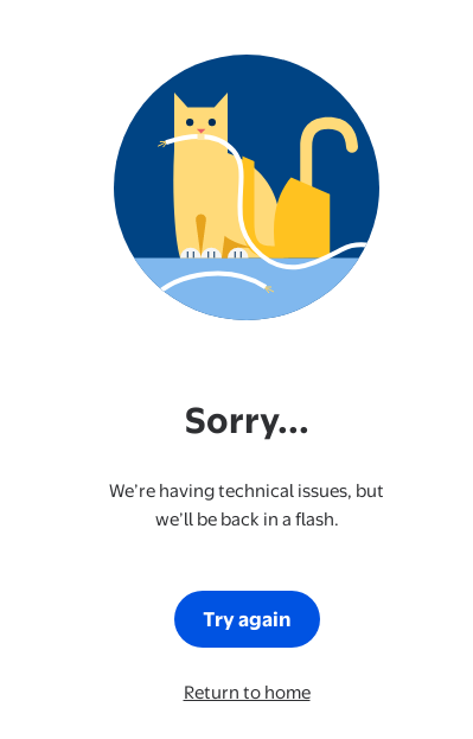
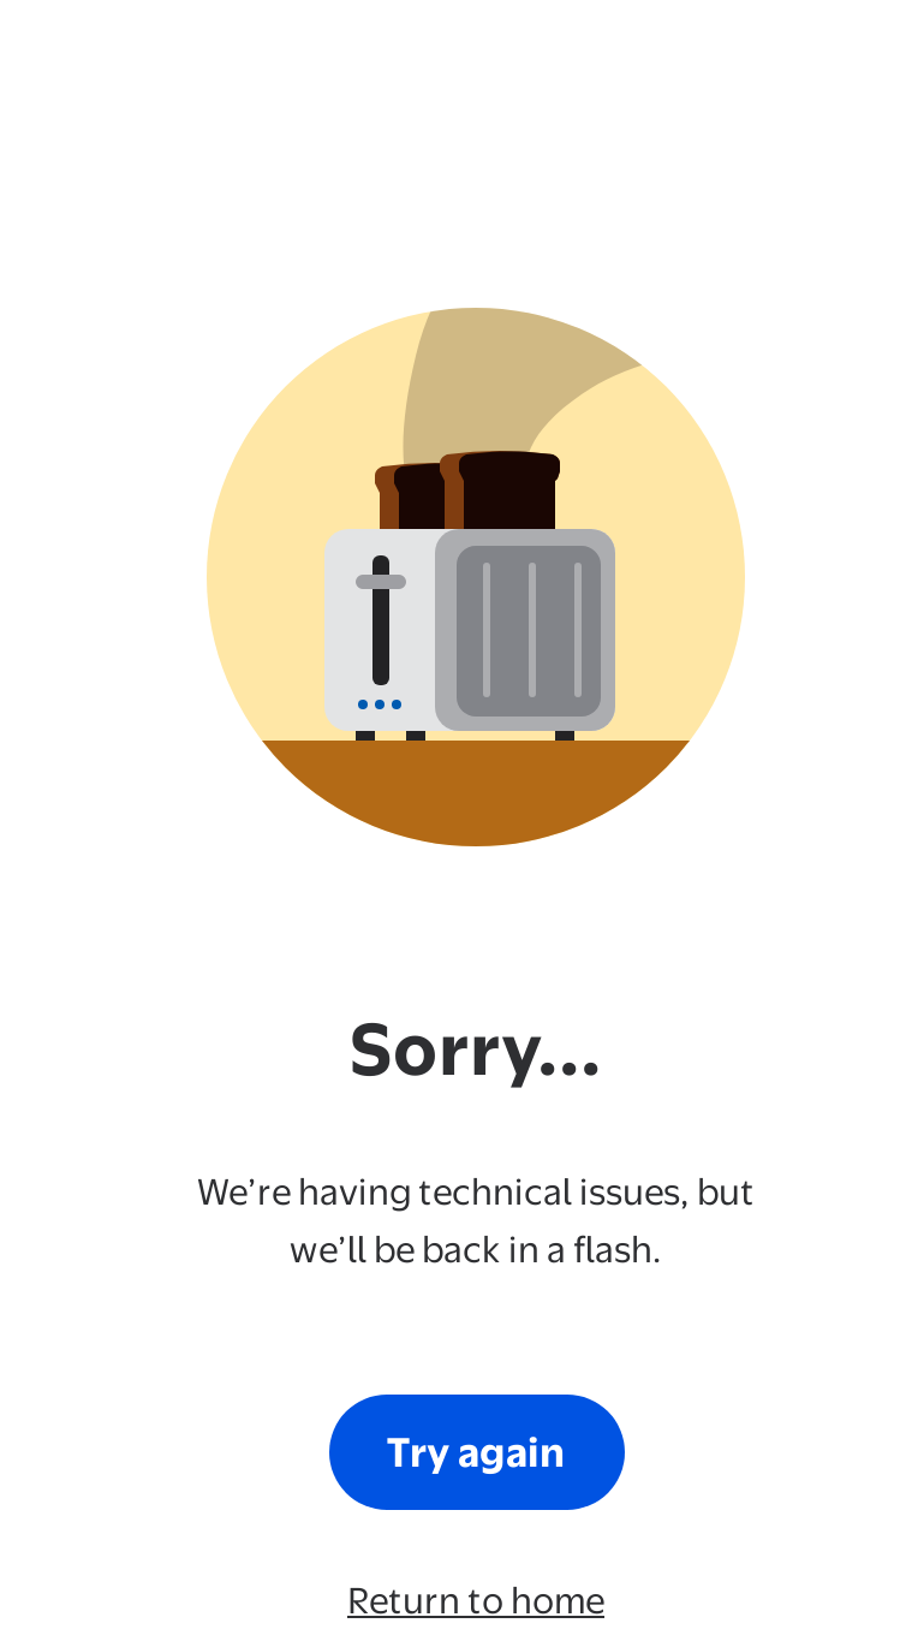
[113,53,381,321] [image] -> [207,308,745,849] [image]

